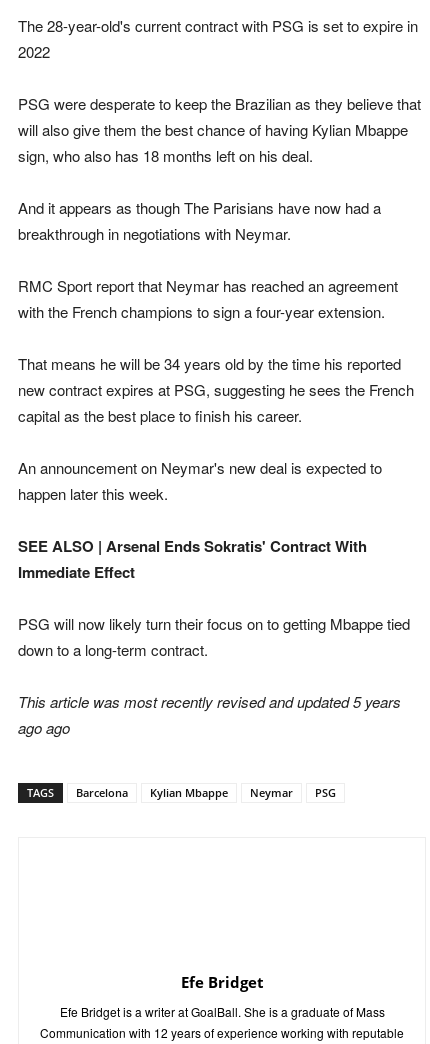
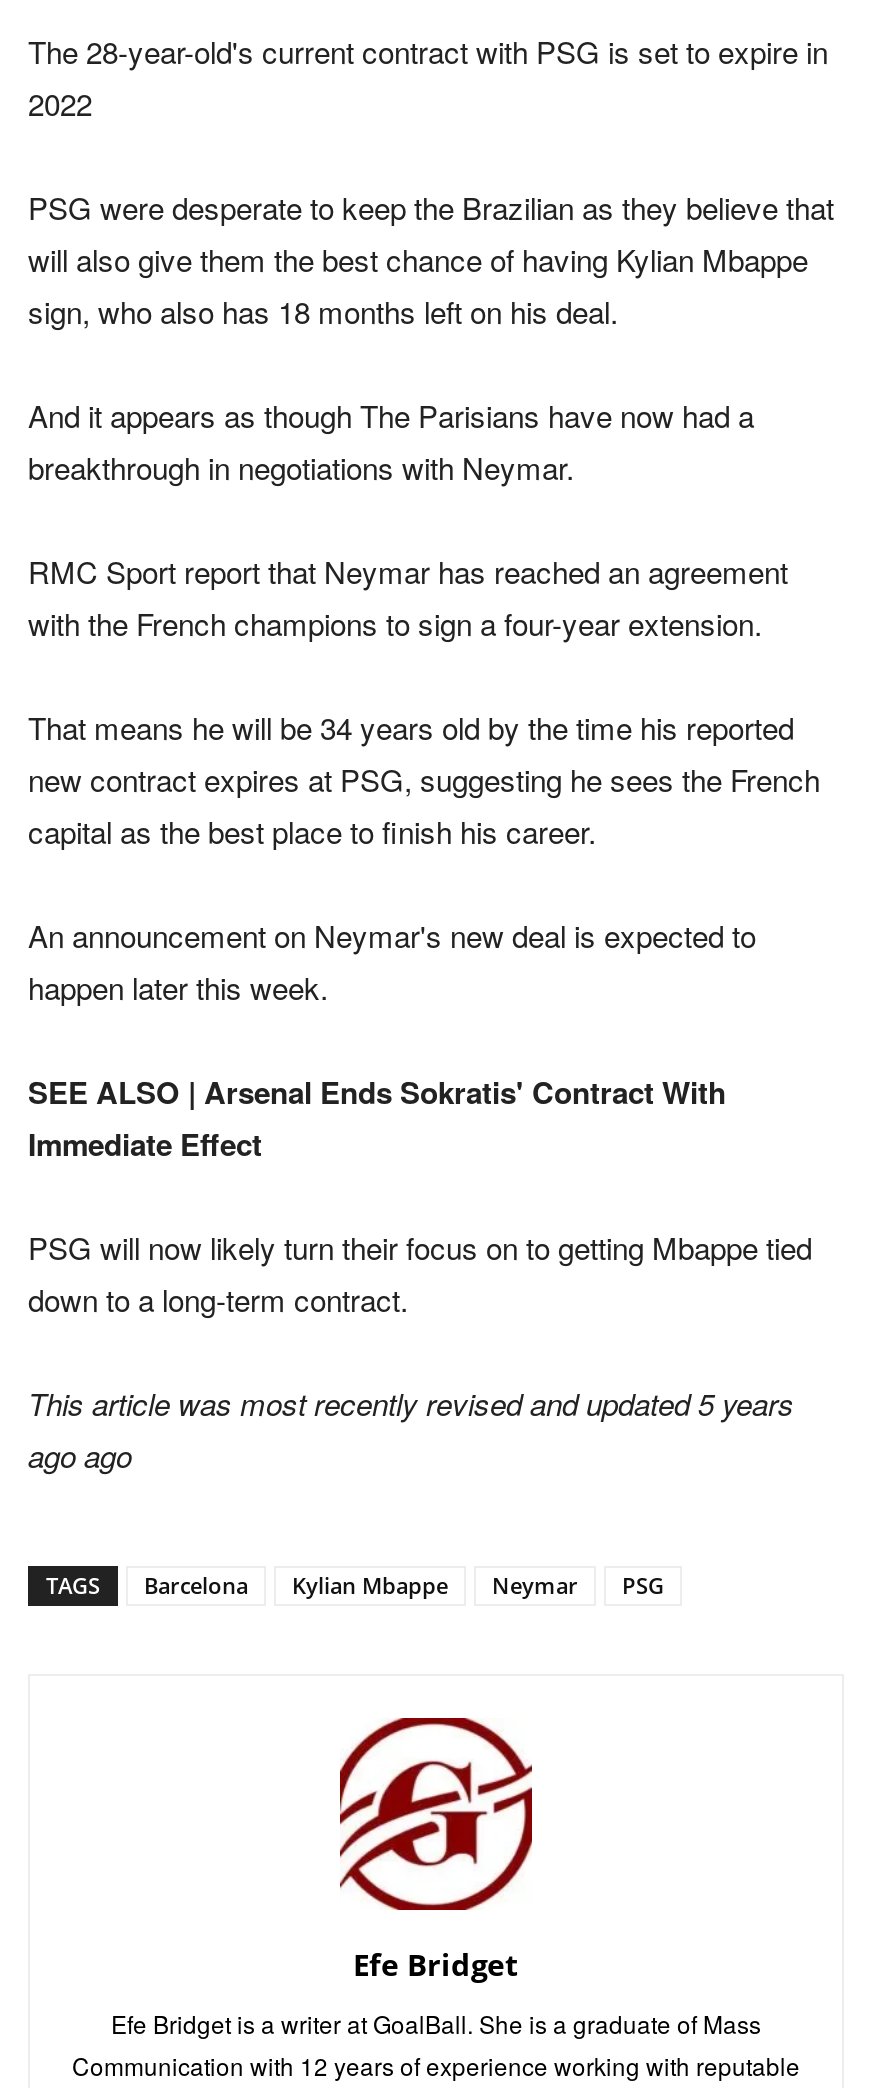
none -> [338,1716,534,1912] [image]

